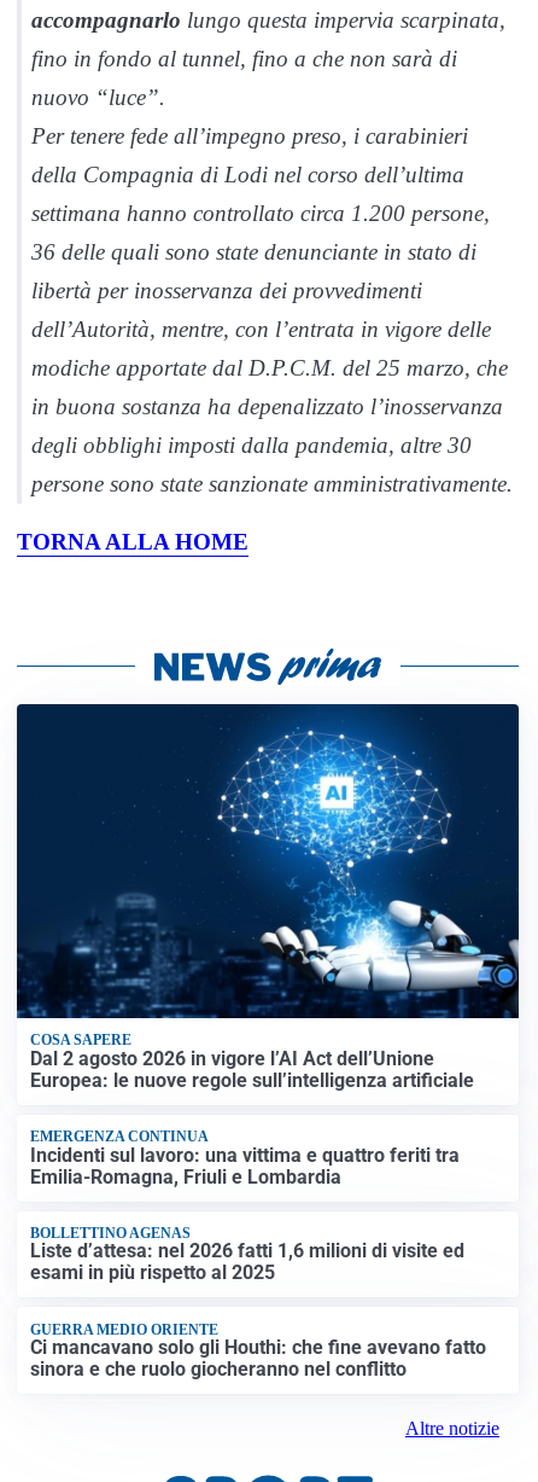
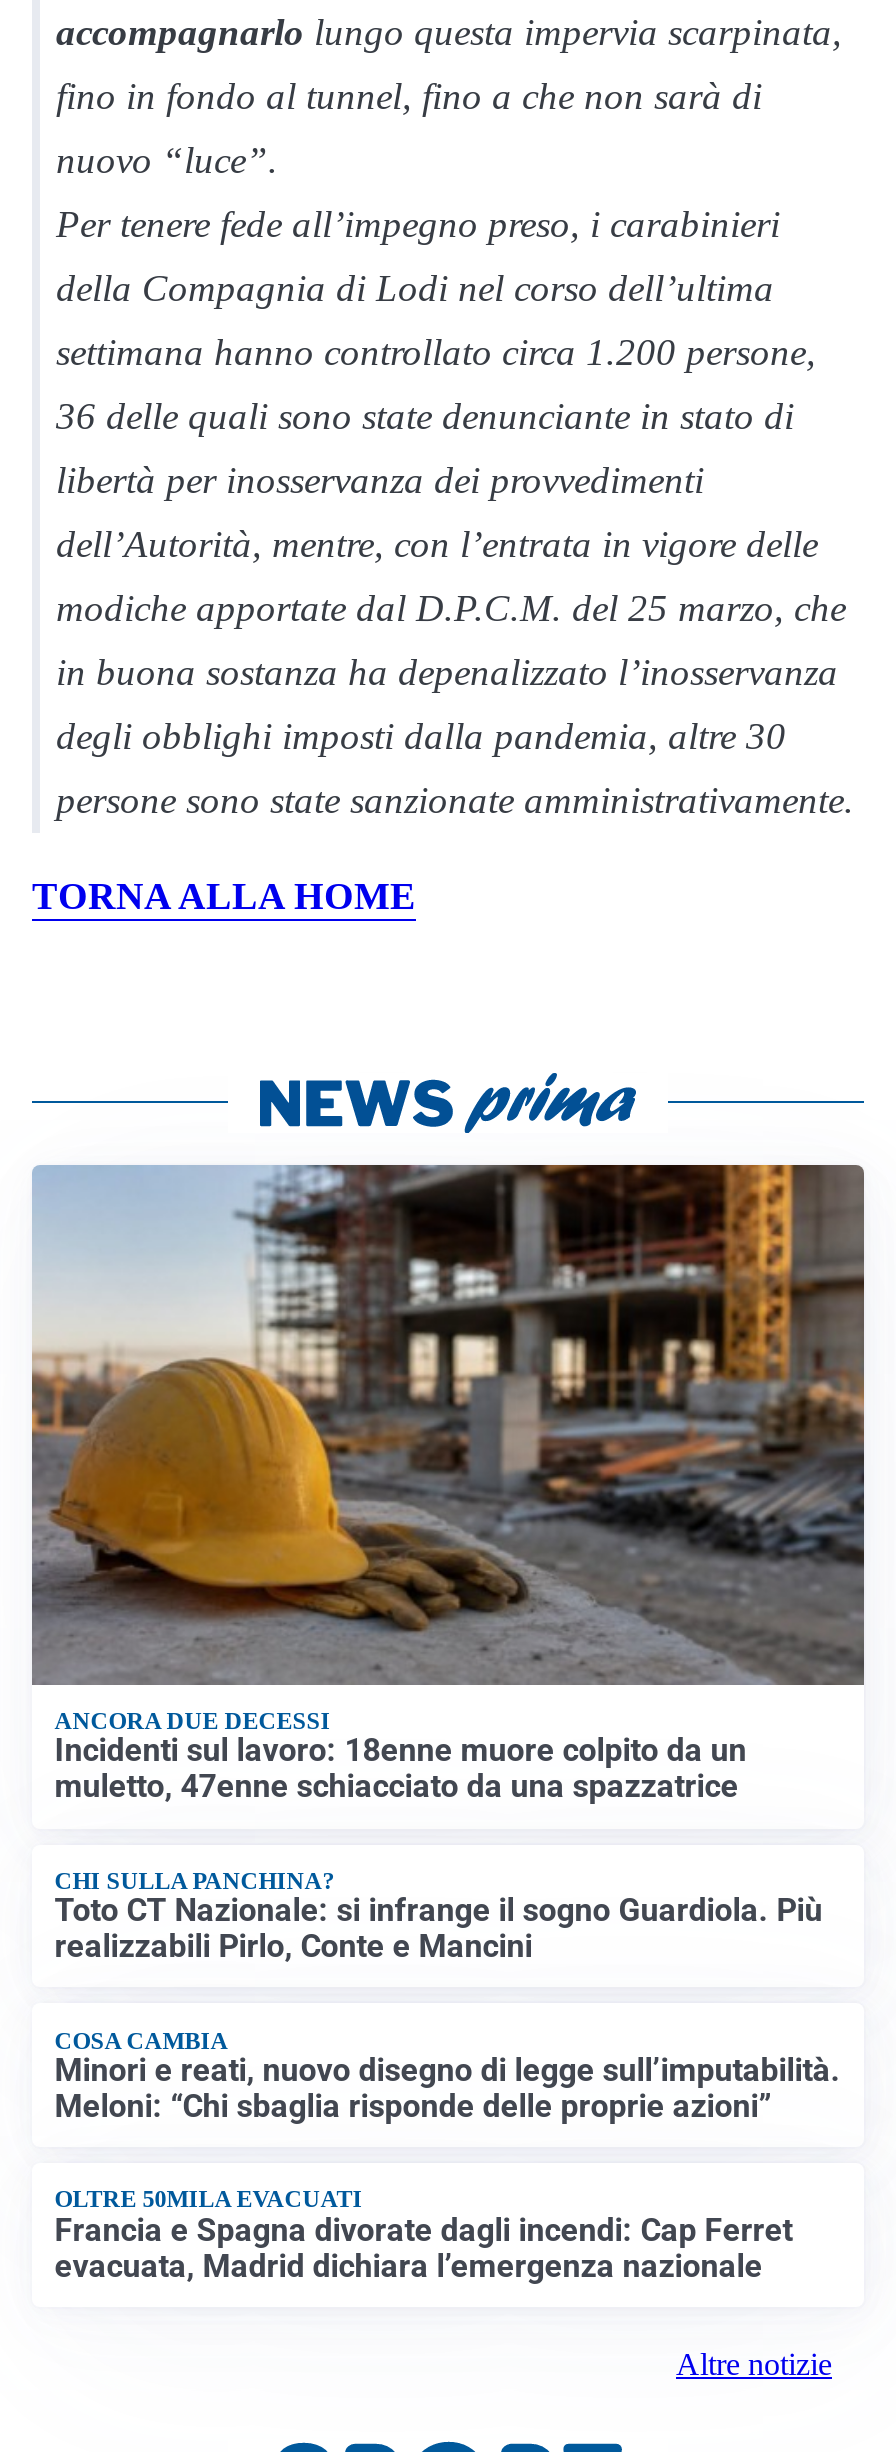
[16,703,520,1092] [image] | COSA SAPERE | Dal 2 agosto 2026 in vigore l’AI Act dell’Unione | Europea: le nuove regole sull’intelligenza artificiale -> [30,1162,866,1806] [image] | ANCORA DUE DECESSI | Incidenti sul lavoro: 18enne muore colpito da un | muletto, 47enne schiacciato da una spazzatrice
[30,1128,460,1188] EMERGENZA CONTINUA | Incidenti sul lavoro: una vittima e quattro feriti tra | Emilia-Romagna, Friuli e Lombardia -> [54,1866,822,1965] CHI SULLA PANCHINA? | Toto CT Nazionale: si infrange il sogno Guardiola. Più | realizzabili Pirlo, Conte e Mancini
[30,1225,465,1284] BOLLETTINO AGENAS | Liste d’attesa: nel 2026 fatti 1,6 milioni di visite ed | esami in più rispetto al 2025 -> [54,2026,840,2124] COSA CAMBIA | Minori e reati, nuovo disegno di legge sull’imputabilità. | Meloni: “Chi sbaglia risponde delle proprie azioni”
[30,1321,486,1381] GUERRA MEDIO ORIENTE | Ci mancavano solo gli Houthi: che fine avevano fatto | sinora e che ruolo giocheranno nel conflitto -> [54,2185,792,2284] OLTRE 50MILA EVACUATI | Francia e Spagna divorate dagli incendi: Cap Ferret | evacuata, Madrid dichiara l’emergenza nazionale

